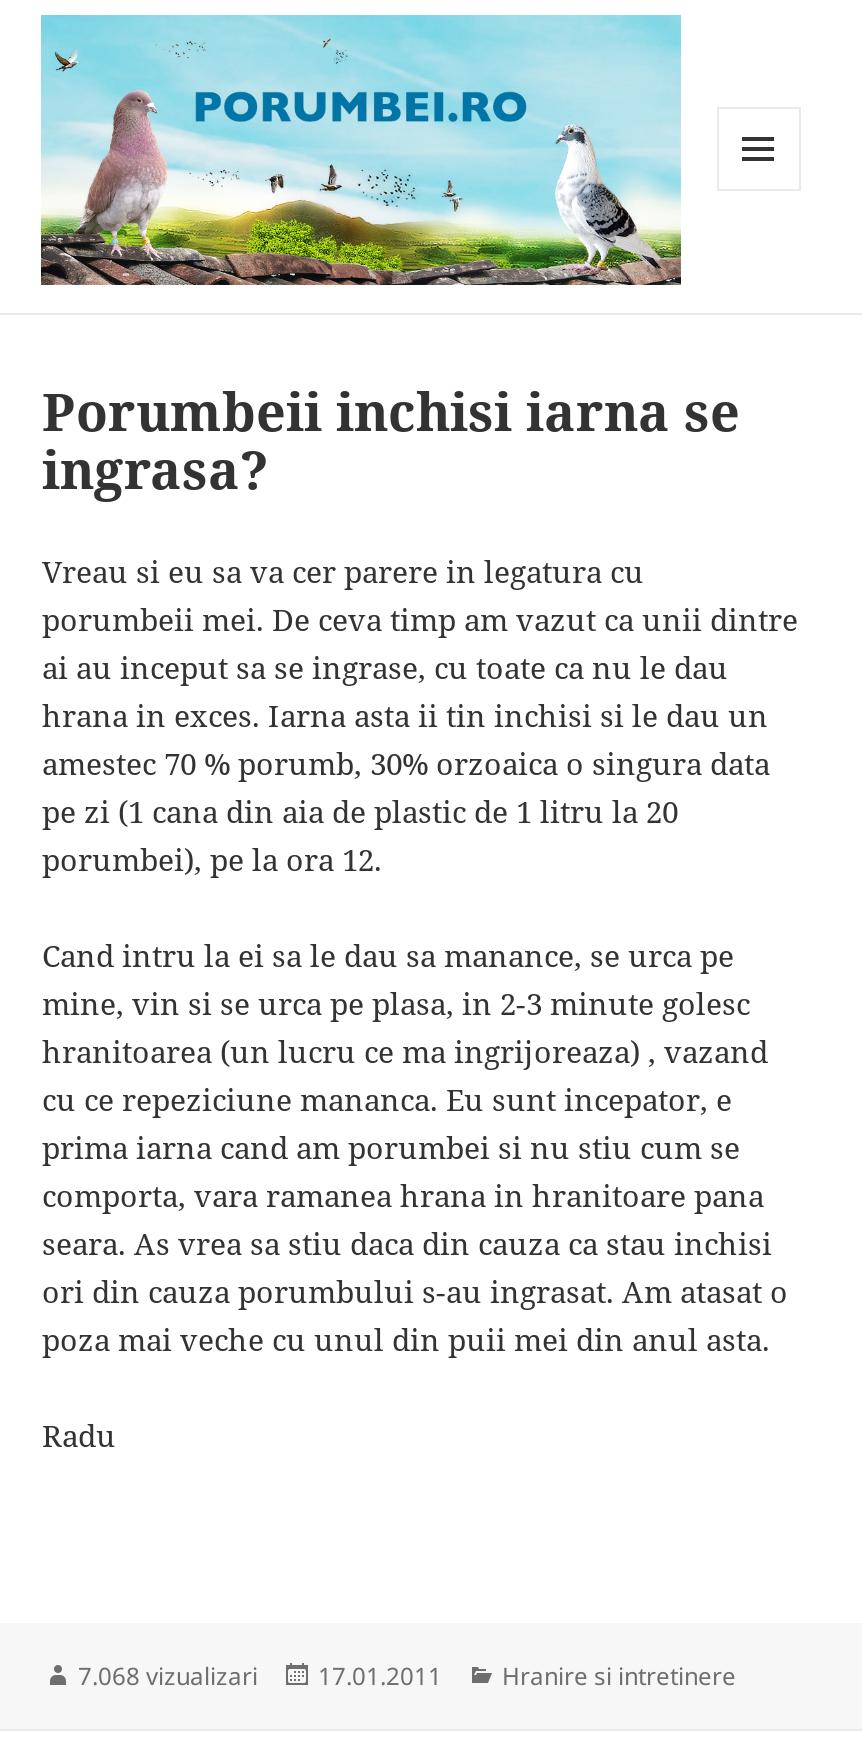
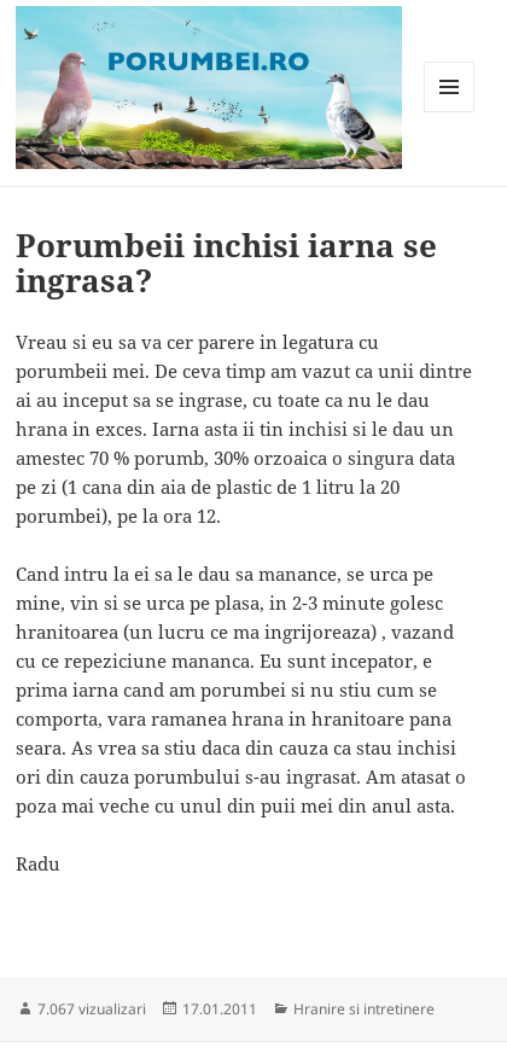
[78,1658,258,1692] 7.068 vizualizari -> [38,998,147,1019] 7.067 vizualizari

